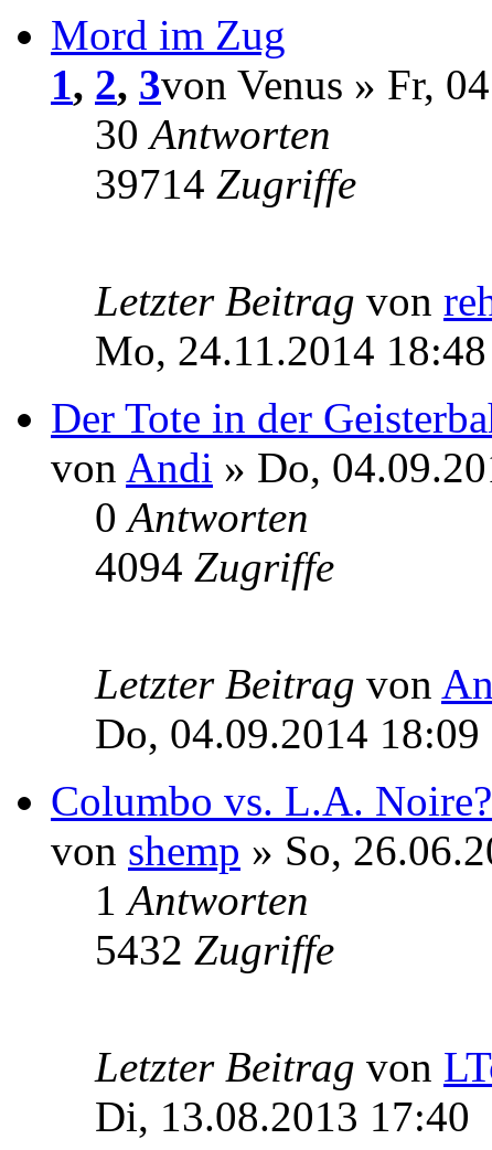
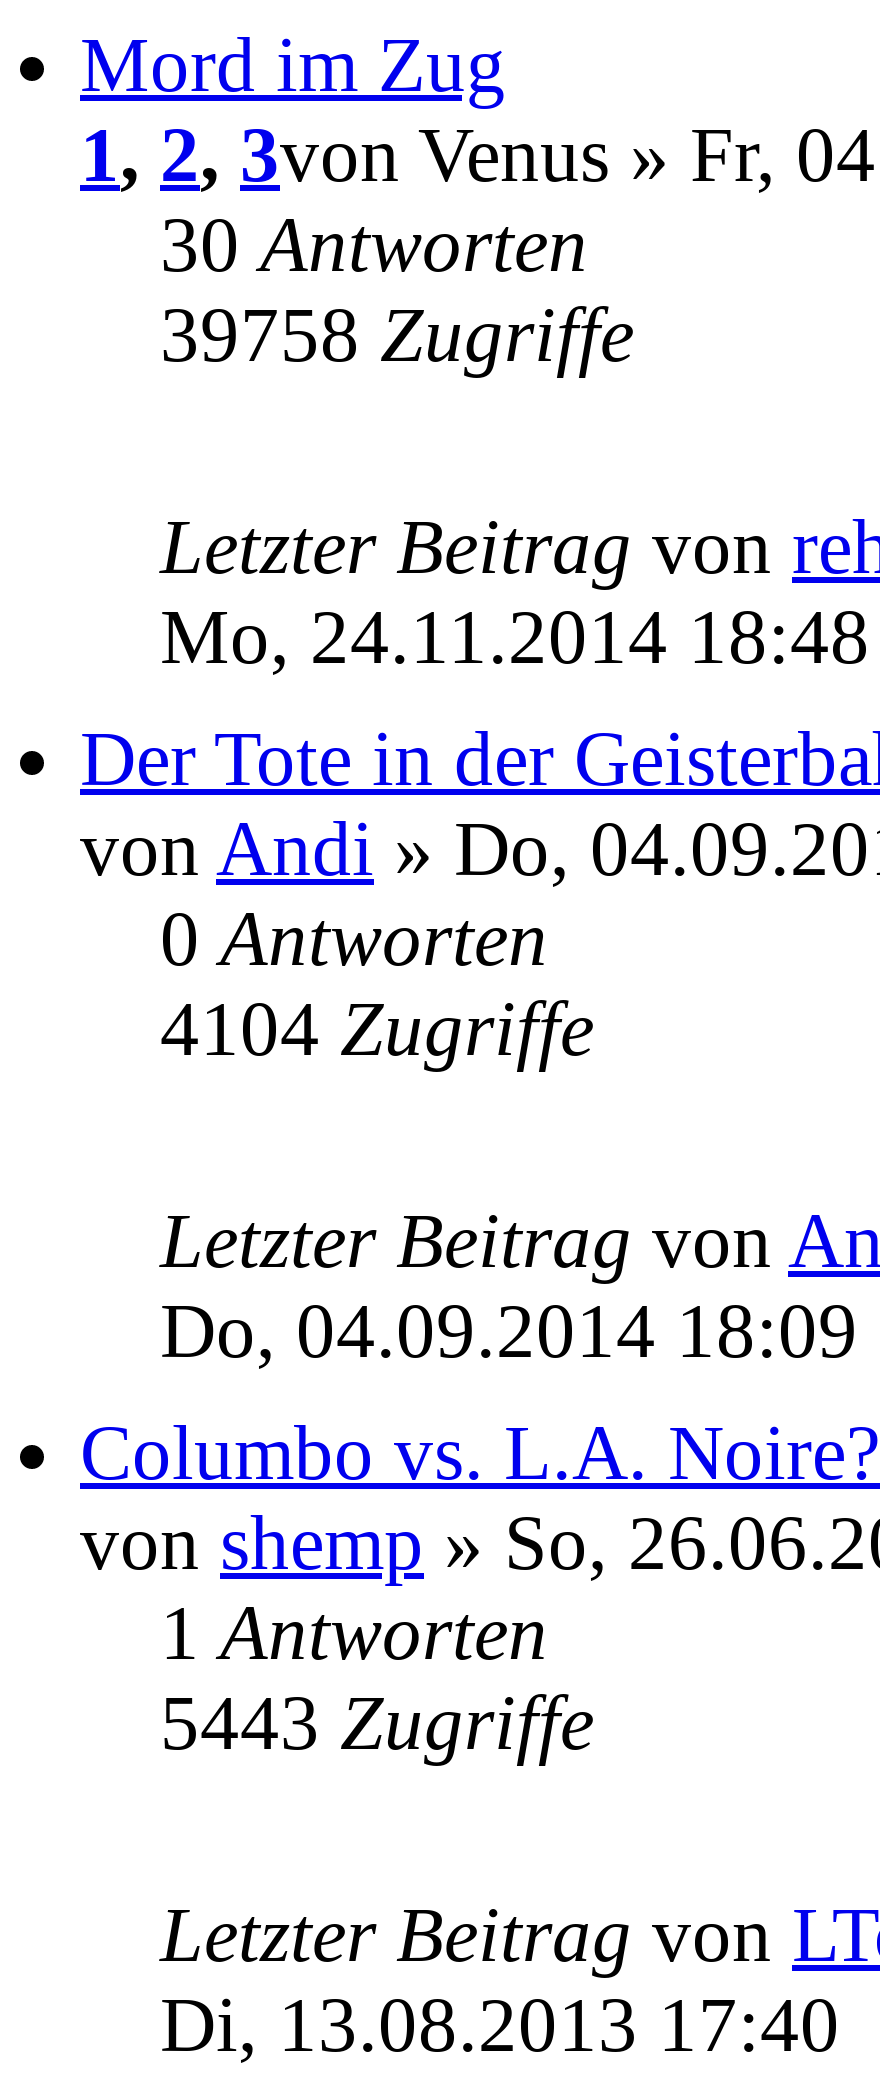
[95,160,356,208] 39714 Zugriffe -> [160,292,634,378] 39758 Zugriffe
[95,543,334,591] 4094 Zugriffe -> [160,986,594,1072] 4104 Zugriffe
[95,926,334,974] 5432 Zugriffe -> [160,1680,594,1766] 5443 Zugriffe

